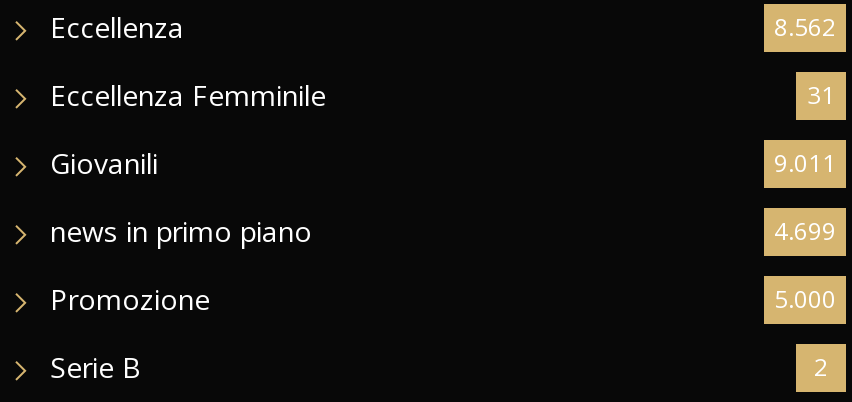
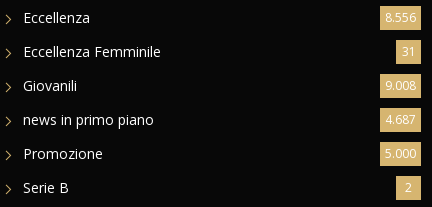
[774,10,836,44] 8.562 -> [385,9,416,26] 8.556
[774,146,836,180] 9.011 -> [385,77,416,94] 9.008
[774,214,836,248] 4.699 -> [385,111,416,128] 4.687

